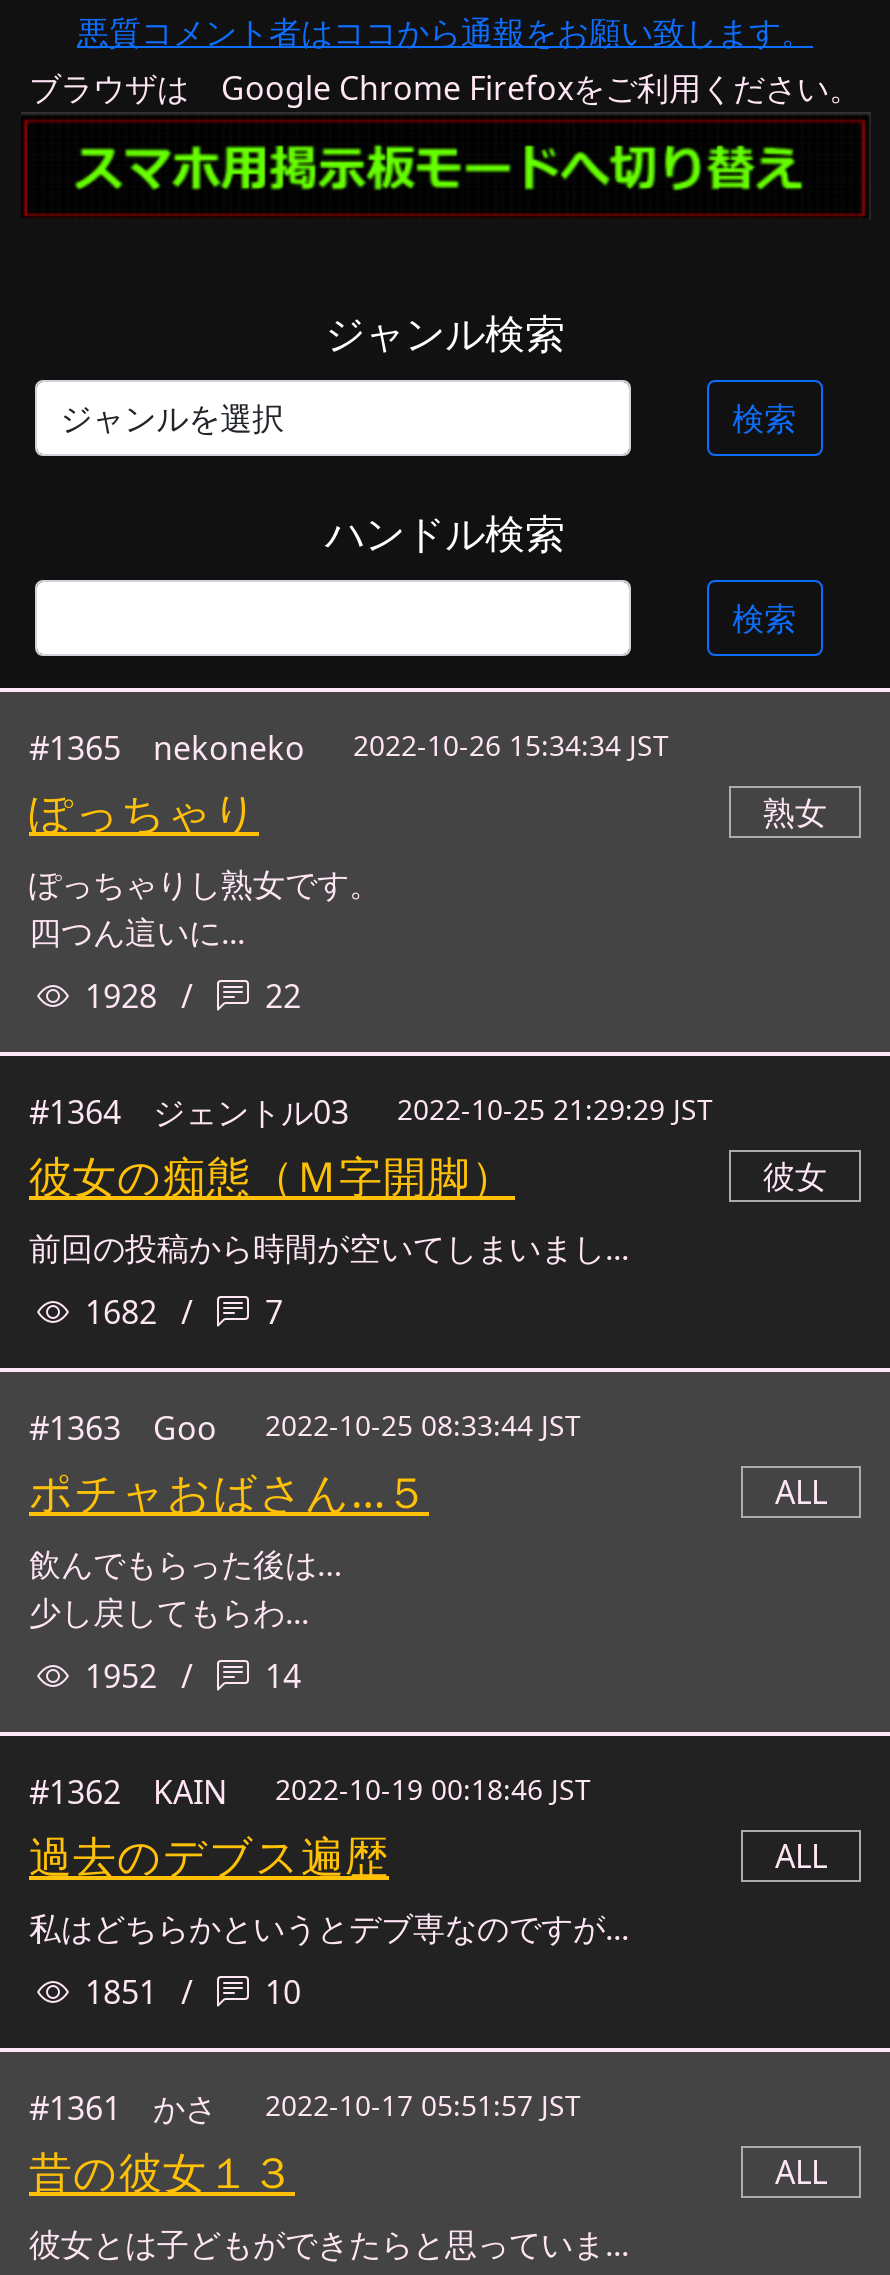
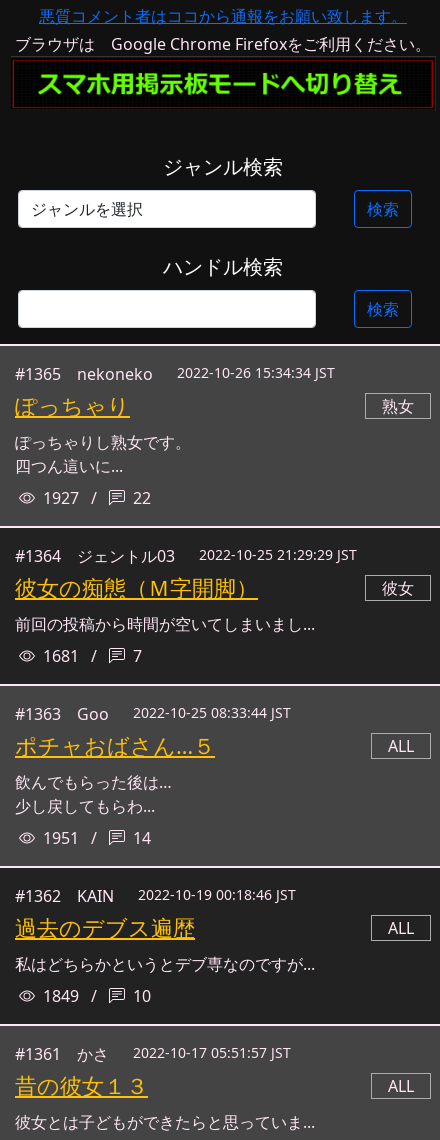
[85,973,301,1017] 1928 / 22 -> [43,486,151,508] 1927 / 22
[85,1289,283,1333] 1682 / 7 -> [43,644,142,666] 1681 / 7
[85,1653,301,1697] 1952 / 14 -> [43,826,151,848] 1951 / 14
[85,1969,301,2013] 1851 / 10 -> [43,984,151,1006] 1849 / 10

